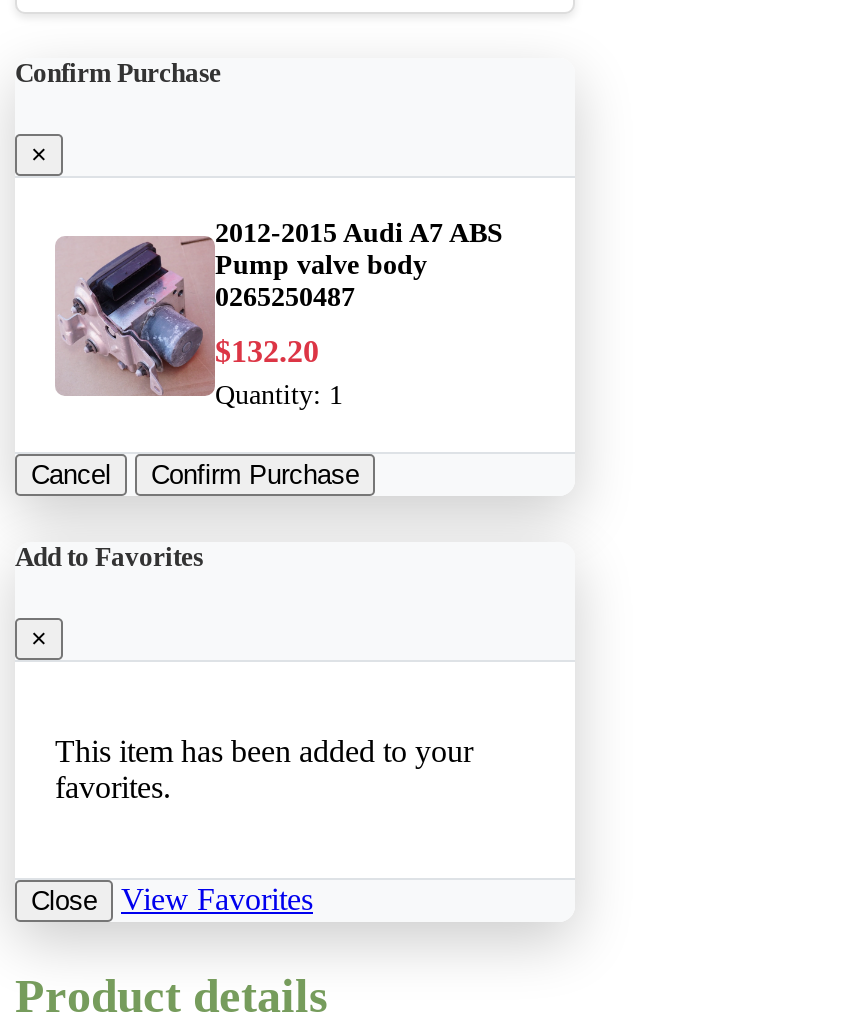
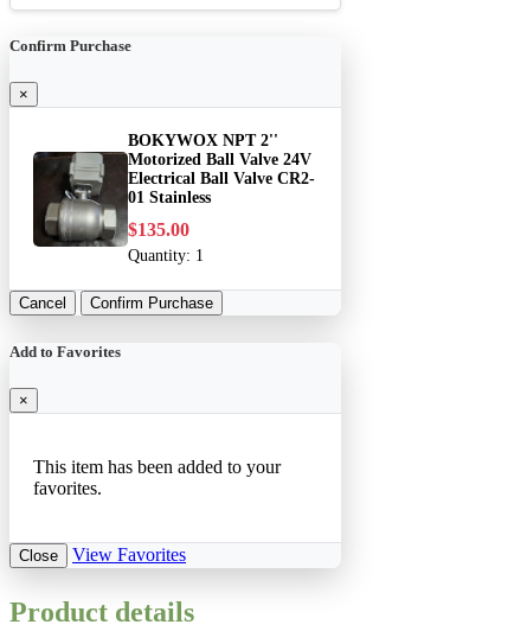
[55,219,503,398] [image] | 2012-2015 Audi A7 ABS | Pump valve body | 0265250487 -> [32,132,315,248] [image] | BOKYWOX NPT 2'' | Motorized Ball Valve 24V | Electrical Ball Valve CR2- | 01 Stainless
[215,335,319,369] $132.20 -> [128,220,189,240] $135.00

